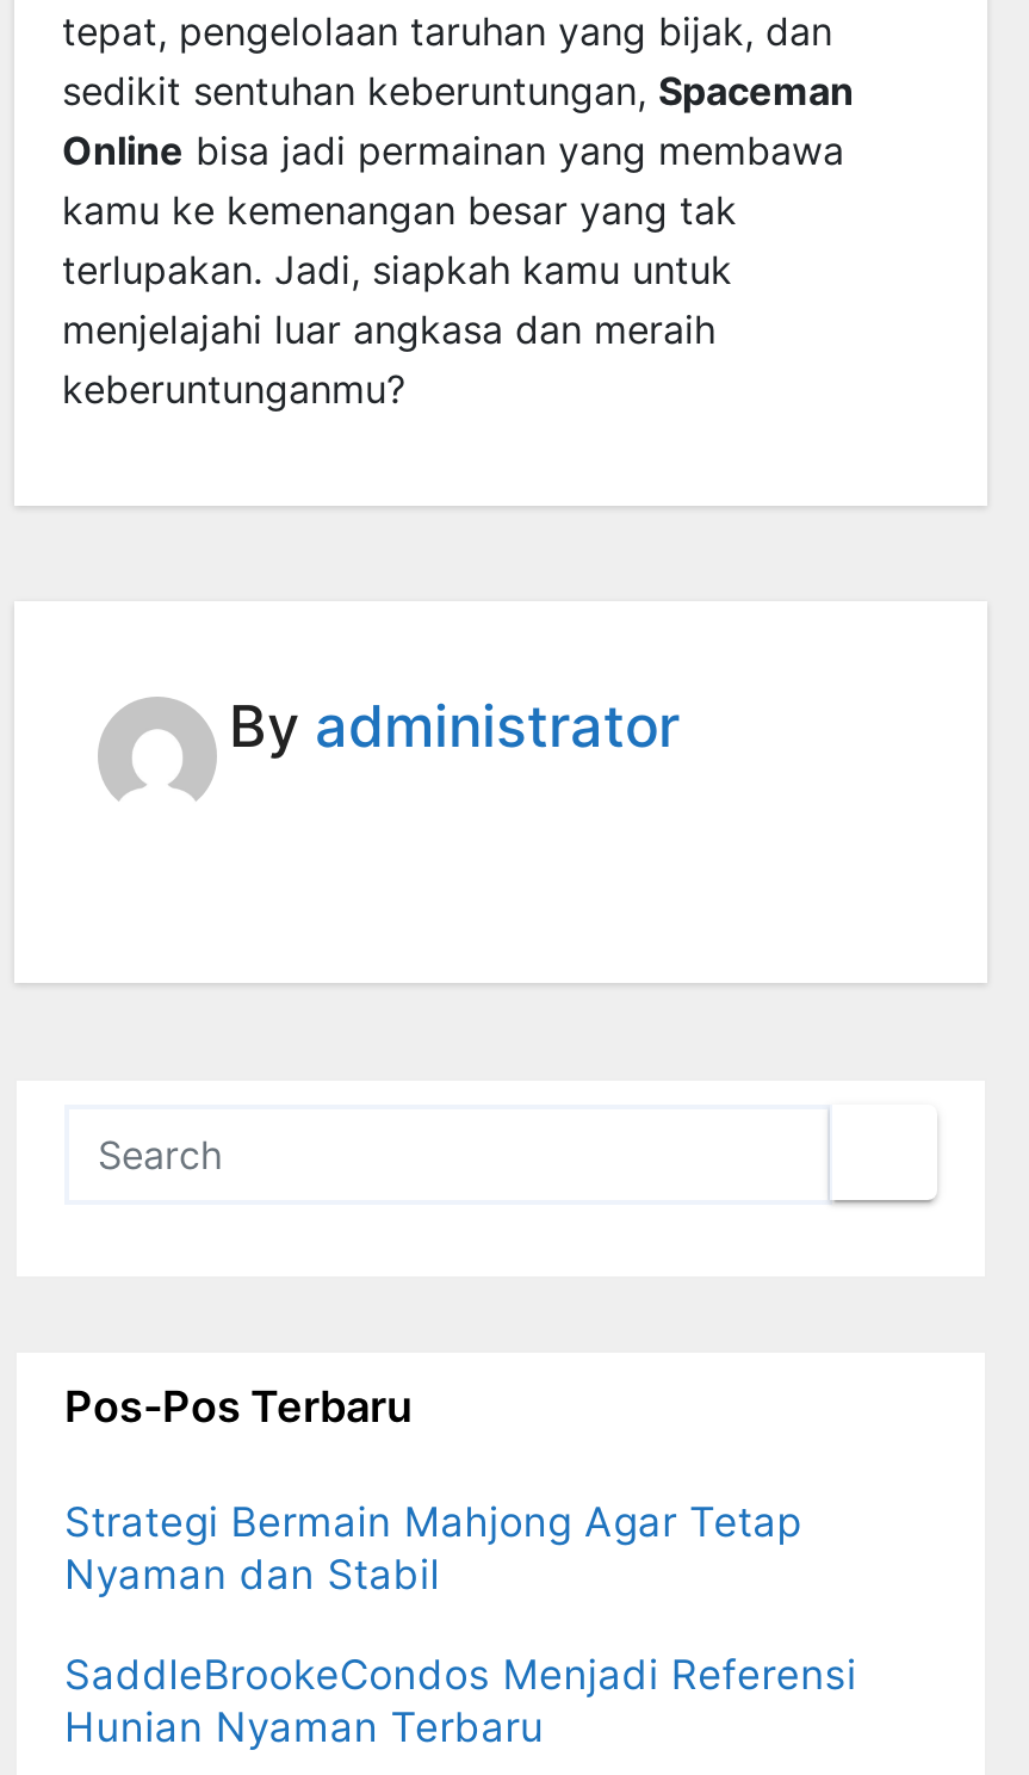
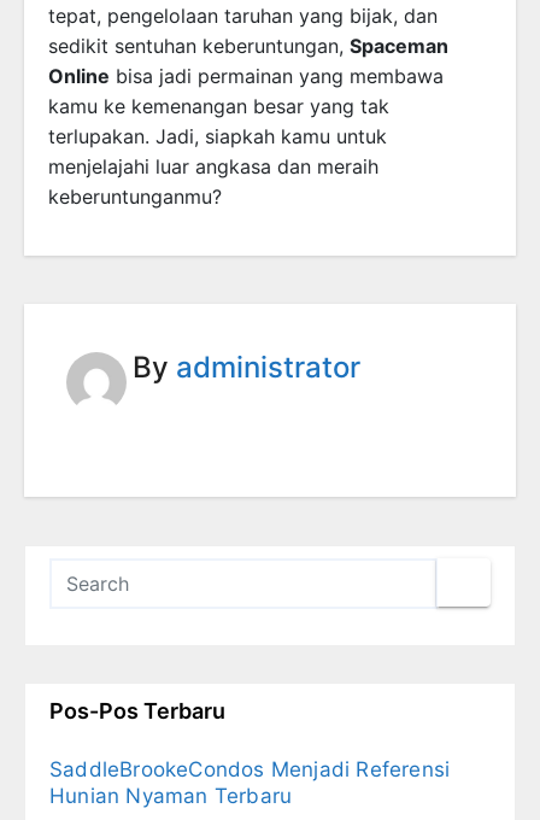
[64,1498,801,1598] Strategi Bermain Mahjong Agar Tetap | Nyaman dan Stabil -> none

